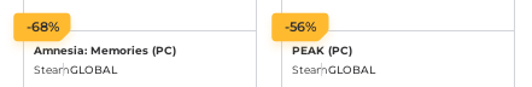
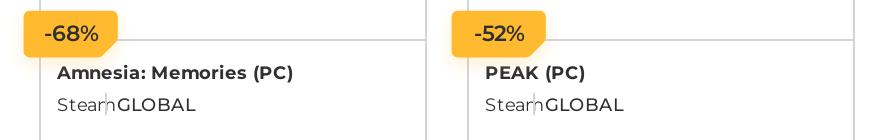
[285,19,316,36] -56% -> [474,20,524,48] -52%

